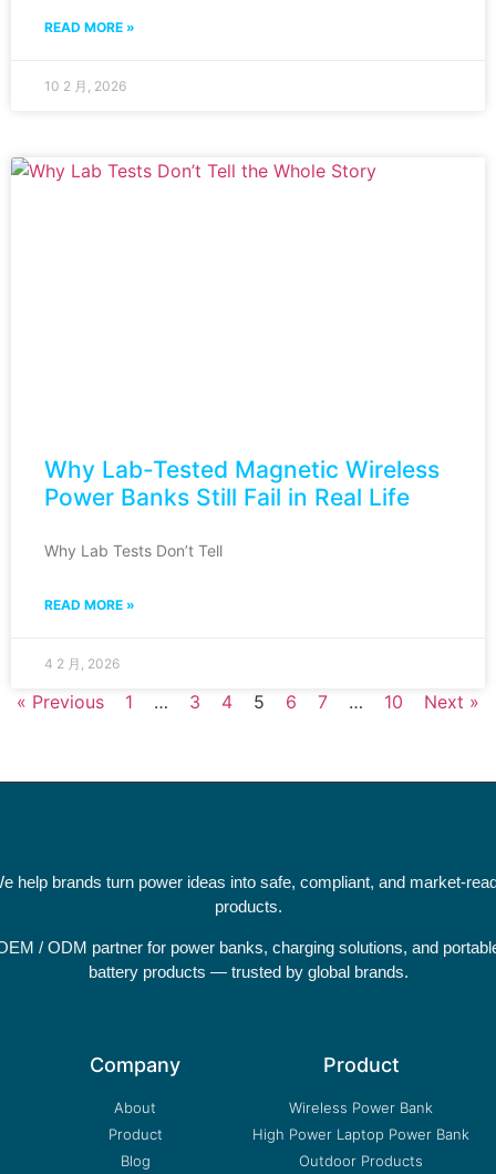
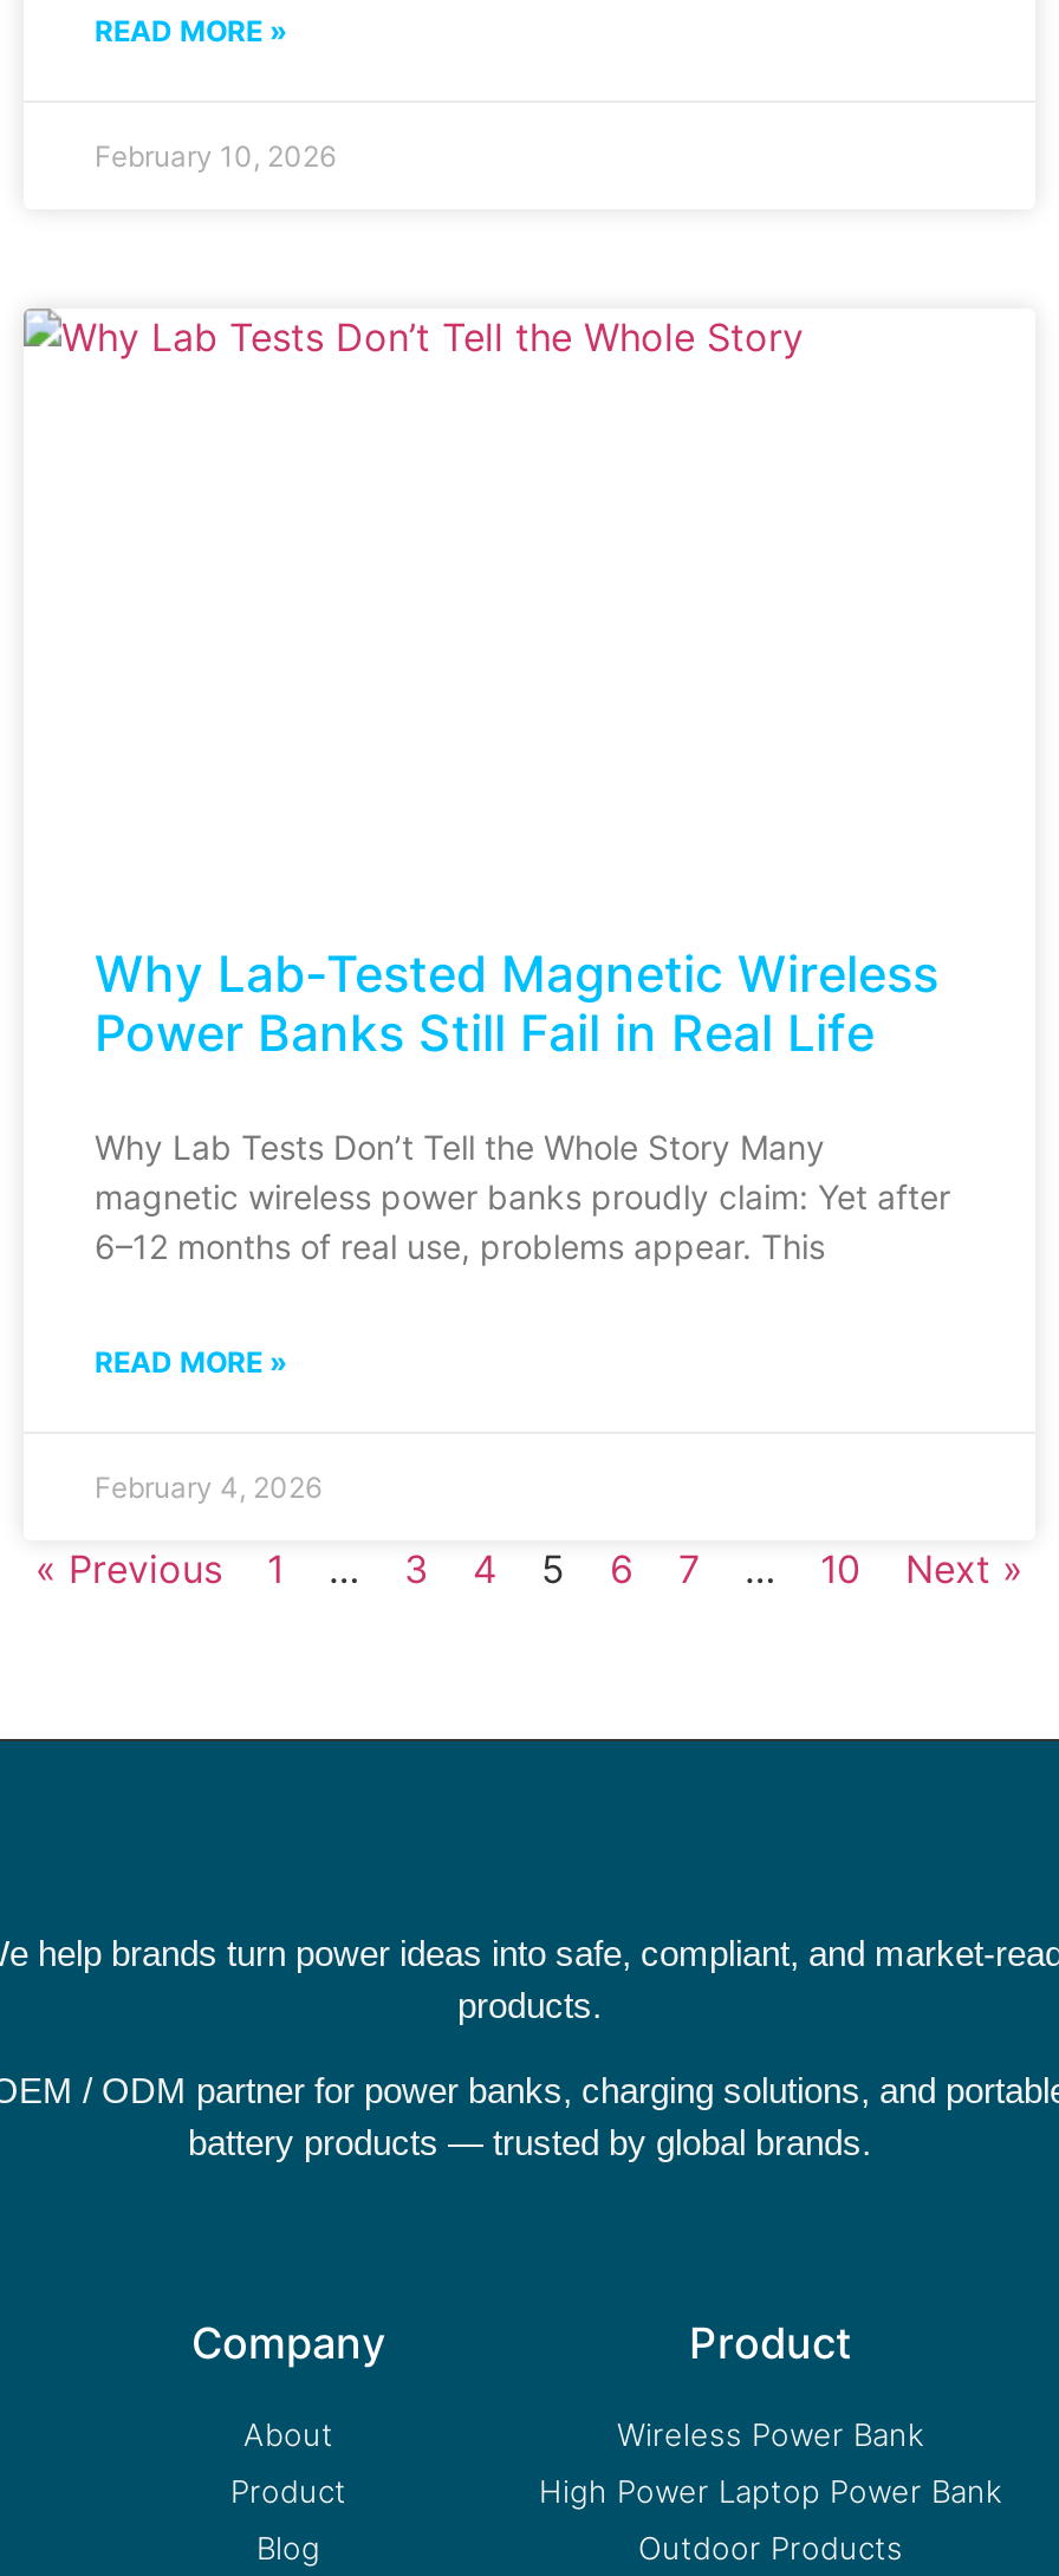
[44,78,126,94] 10 2 月, 2026 -> [95,139,336,174] February 10, 2026
[44,541,223,560] Why Lab Tests Don’t Tell -> [95,1127,950,1266] Why Lab Tests Don’t Tell the Whole Story Many | magnetic wireless power banks proudly claim: Yet after | 6–12 months of real use, problems appear. This
[44,655,120,672] 4 2 月, 2026 -> [95,1470,321,1505] February 4, 2026

